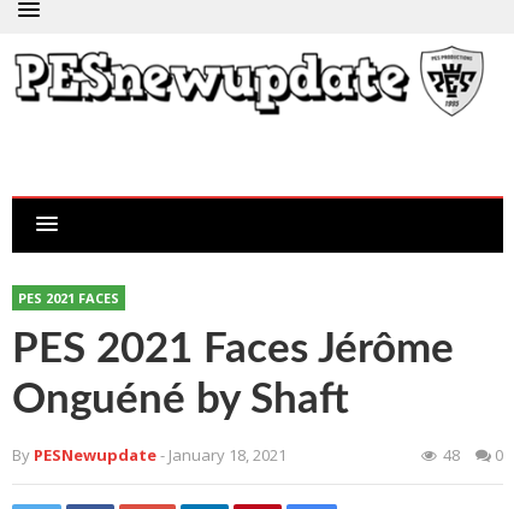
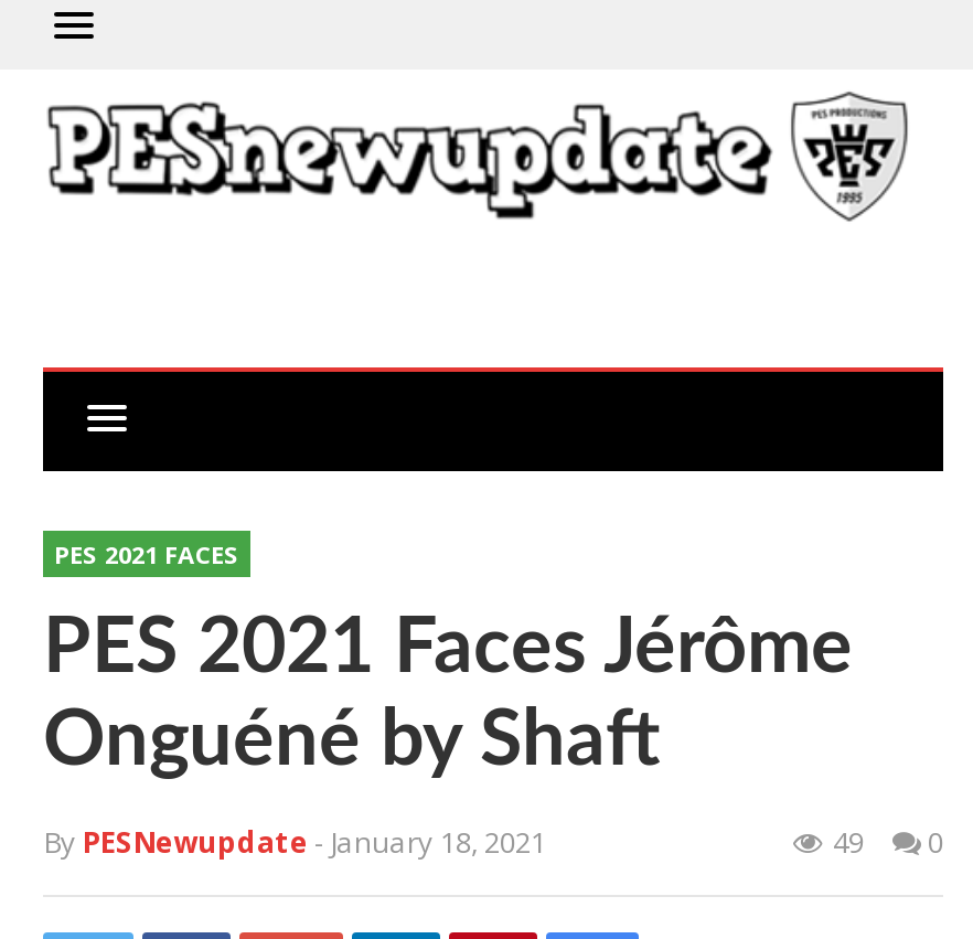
[443,444,503,466] 48 0 -> [833,822,943,862] 49 0

